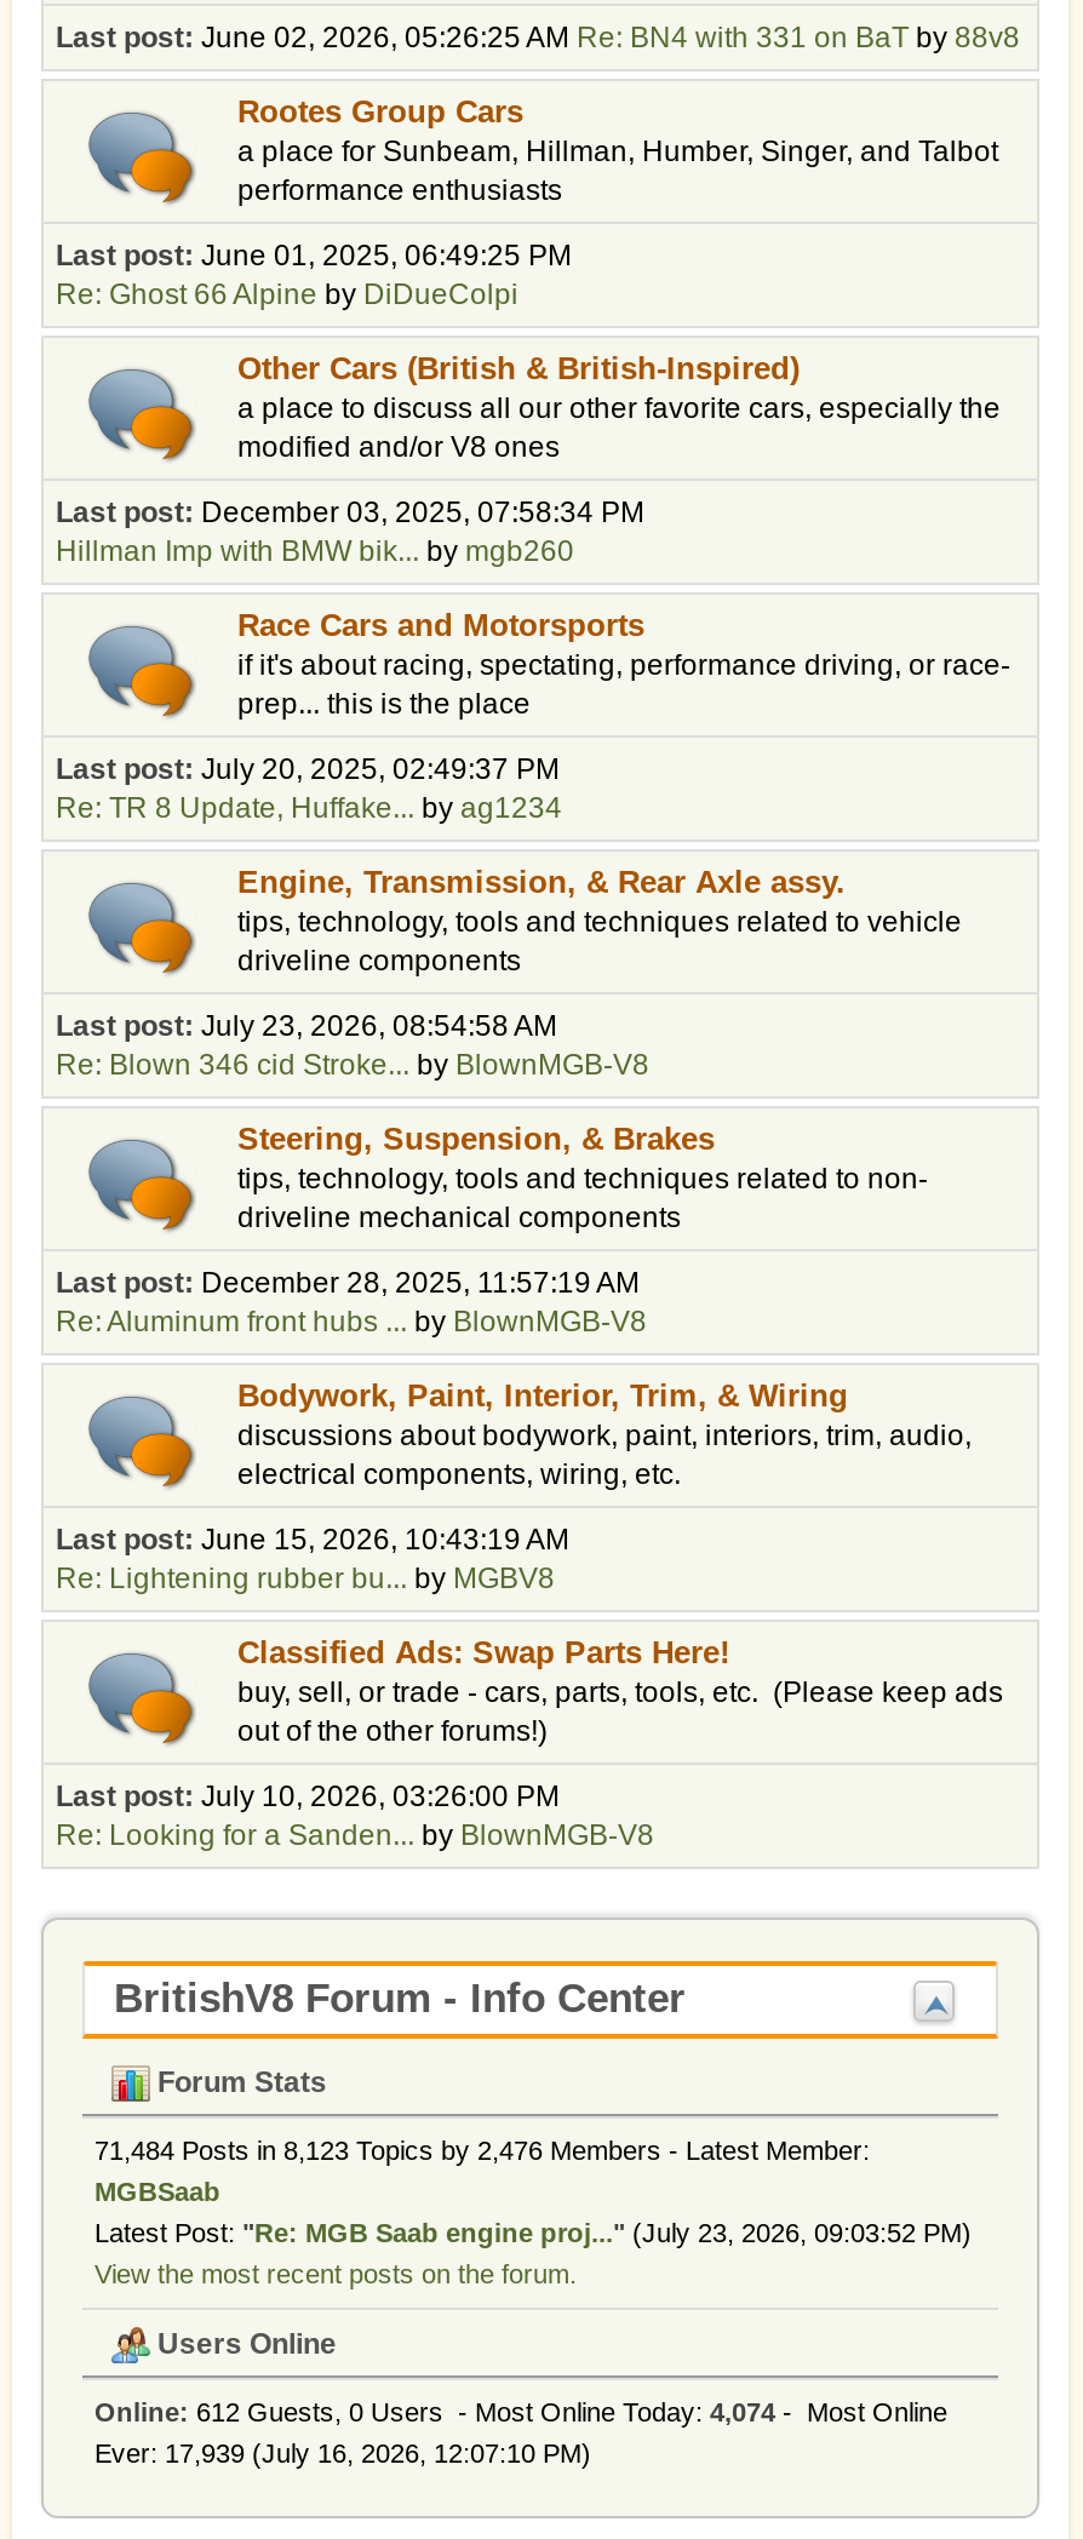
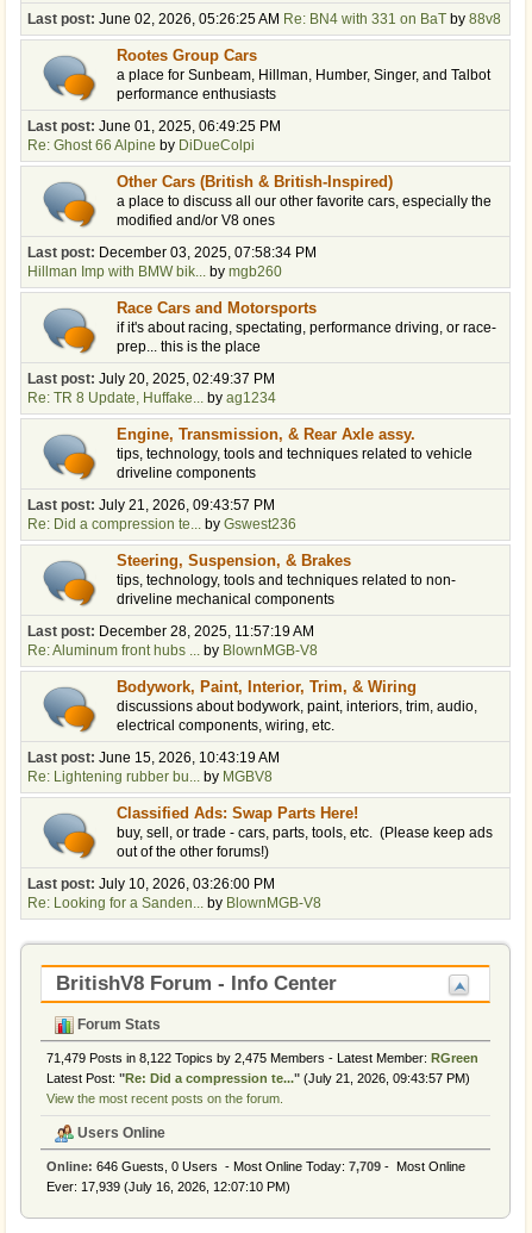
[56,1010,557,1044] Last post: July 23, 2026, 08:54:58 AM -> [27,497,275,514] Last post: July 21, 2026, 09:43:57 PM
[56,1049,649,1083] Re: Blown 346 cid Stroke... by BlownMGB-V8 -> [27,516,296,533] Re: Did a compression te... by Gswest236
[94,2136,972,2248] 71,484 Posts in 8,123 Topics by 2,476 Members - Latest Member: | MGBSaab | Latest Post: "Re: MGB Saab engine proj..." (July 23, 2026, 09:03:52 PM) -> [46,1051,478,1086] 71,479 Posts in 8,122 Topics by 2,475 Members - Latest Member: RGreen | Latest Post: "Re: Did a compression te..." (July 21, 2026, 09:43:57 PM)
[94,2398,947,2427] Online: 612 Guests, 0 Users - Most Online Today: 4,074 - Most Online -> [46,1159,465,1174] Online: 646 Guests, 0 Users - Most Online Today: 7,709 - Most Online

